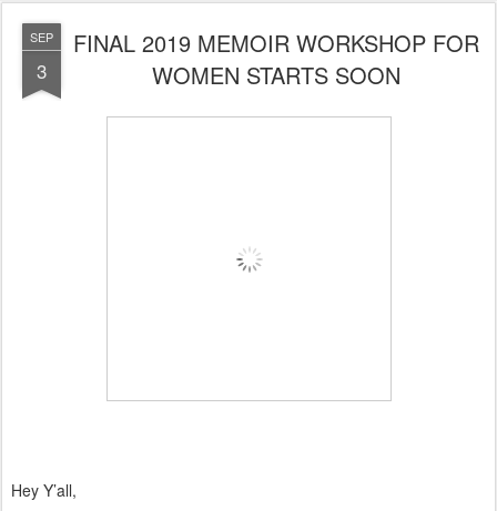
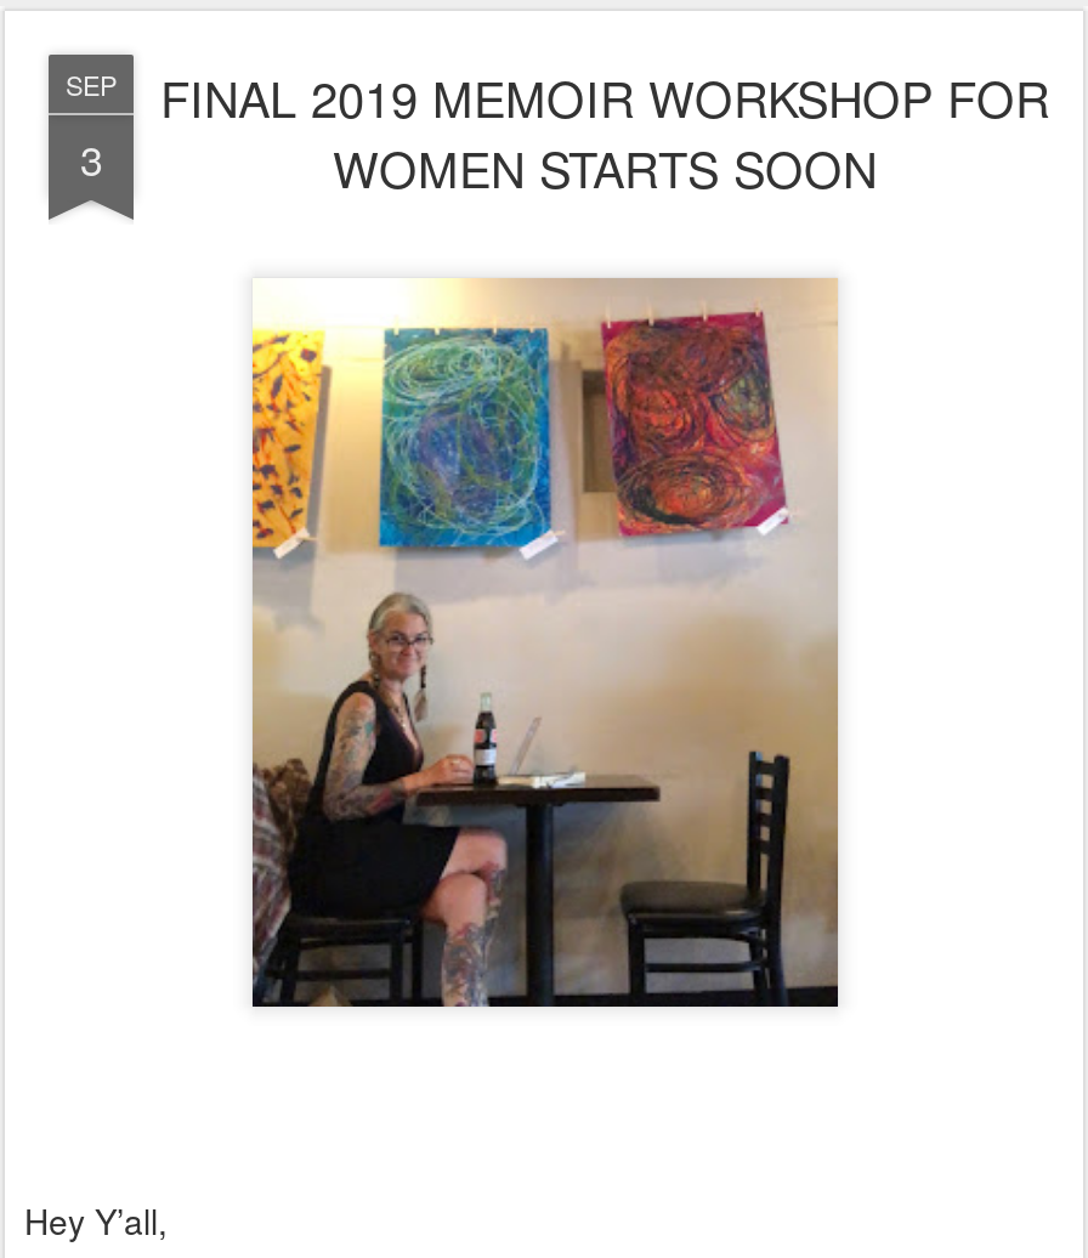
none -> [250,274,840,1010] [image]

